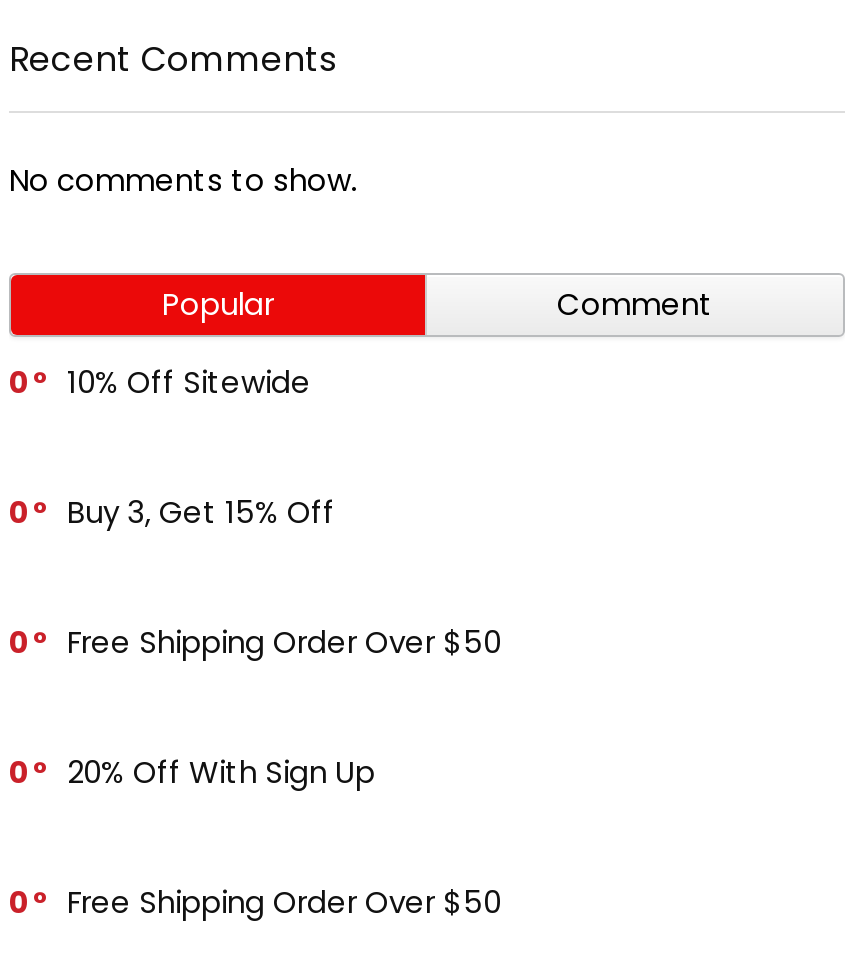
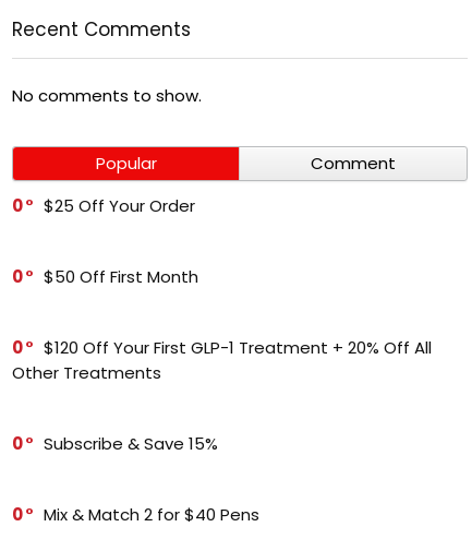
[67,361,311,403] 10% Off Sitewide -> [44,194,195,217] $25 Off Your Order
[67,491,335,533] Buy 3, Get 15% Off -> [44,265,198,288] $50 Off First Month
[67,621,501,663] Free Shipping Order Over $50 -> [12,336,432,384] $120 Off Your First GLP-1 Treatment + 20% Off All | Other Treatments
[67,751,375,793] 20% Off With Sign Up -> [44,432,218,455] Subscribe & Save 15%
[67,881,501,923] Free Shipping Order Over $50 -> [44,503,259,525] Mix & Match 2 for $40 Pens

